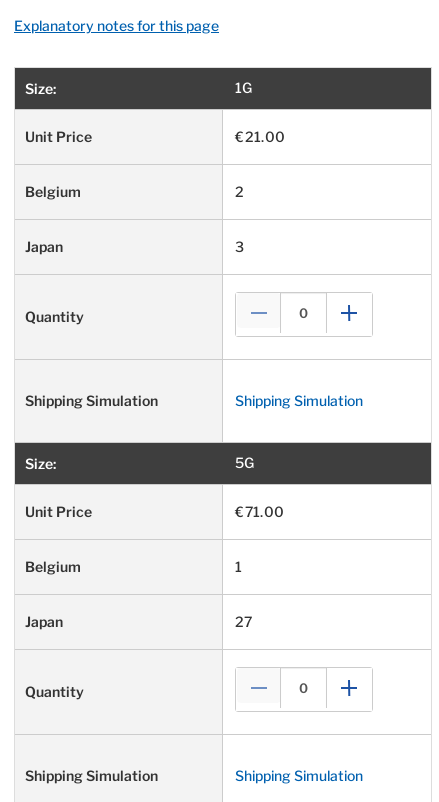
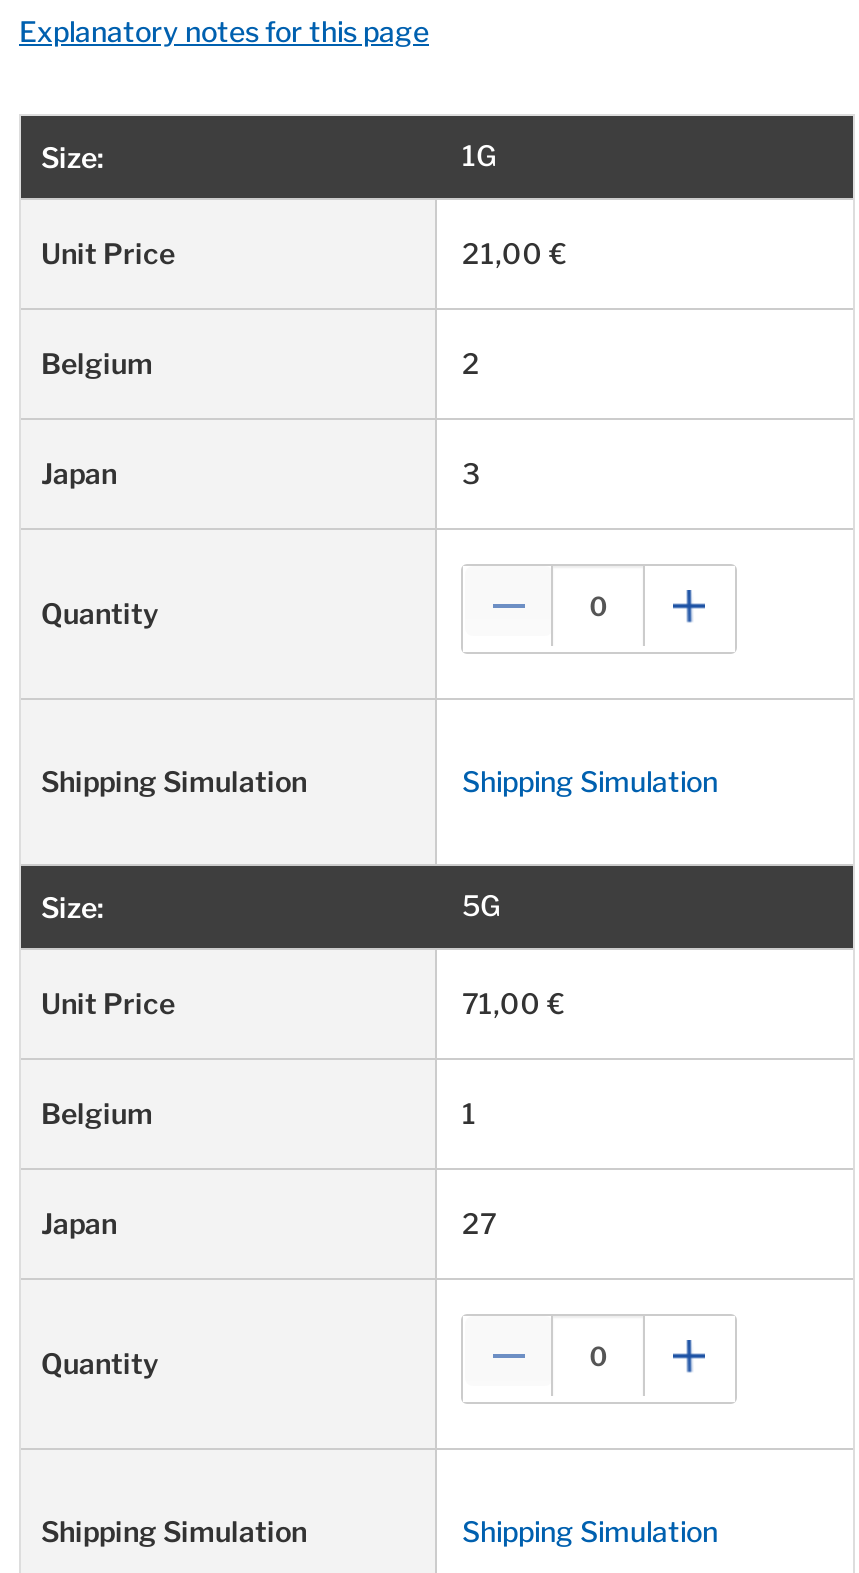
[235,128,285,145] €21.00 -> [462,236,568,270] 21,00 €
[235,503,284,520] €71.00 -> [462,986,566,1020] 71,00 €

